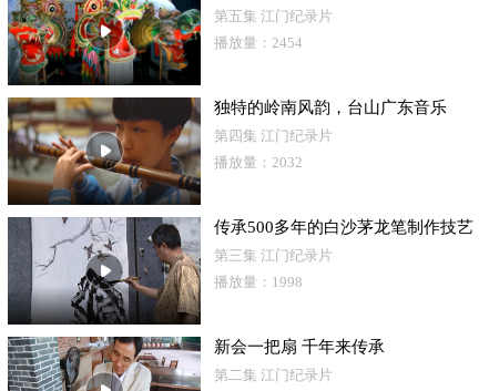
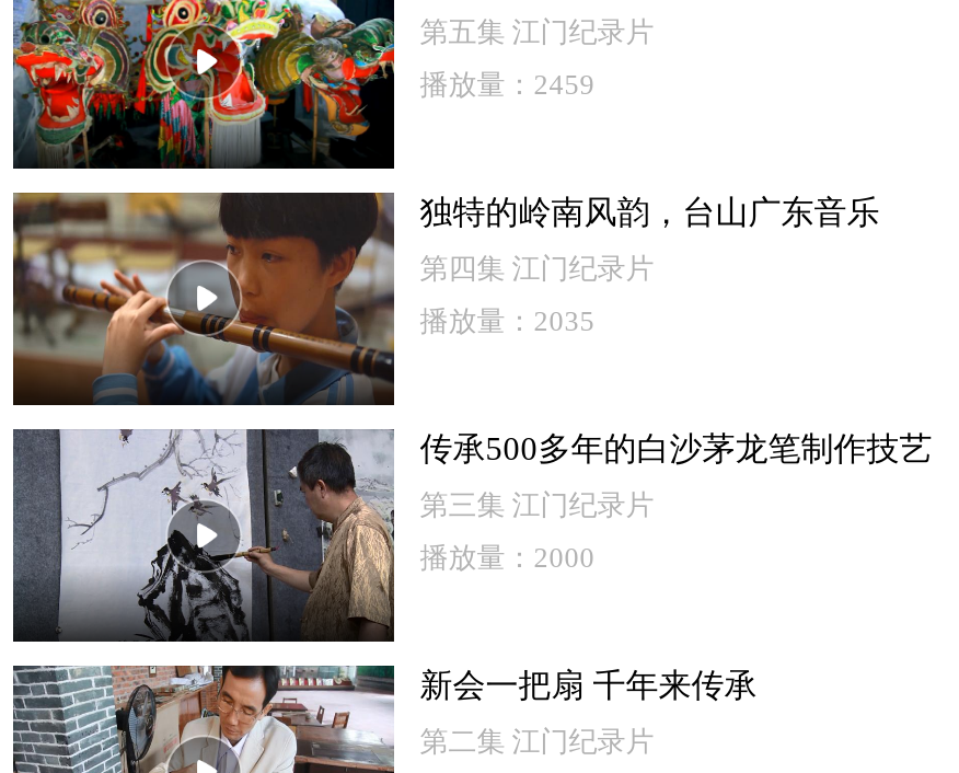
[214,34,302,51] 播放量：2454 -> [420,67,595,100] 播放量：2459
[214,154,302,170] 播放量：2032 -> [420,304,595,337] 播放量：2035
[214,273,302,290] 播放量：1998 -> [420,540,595,573] 播放量：2000

